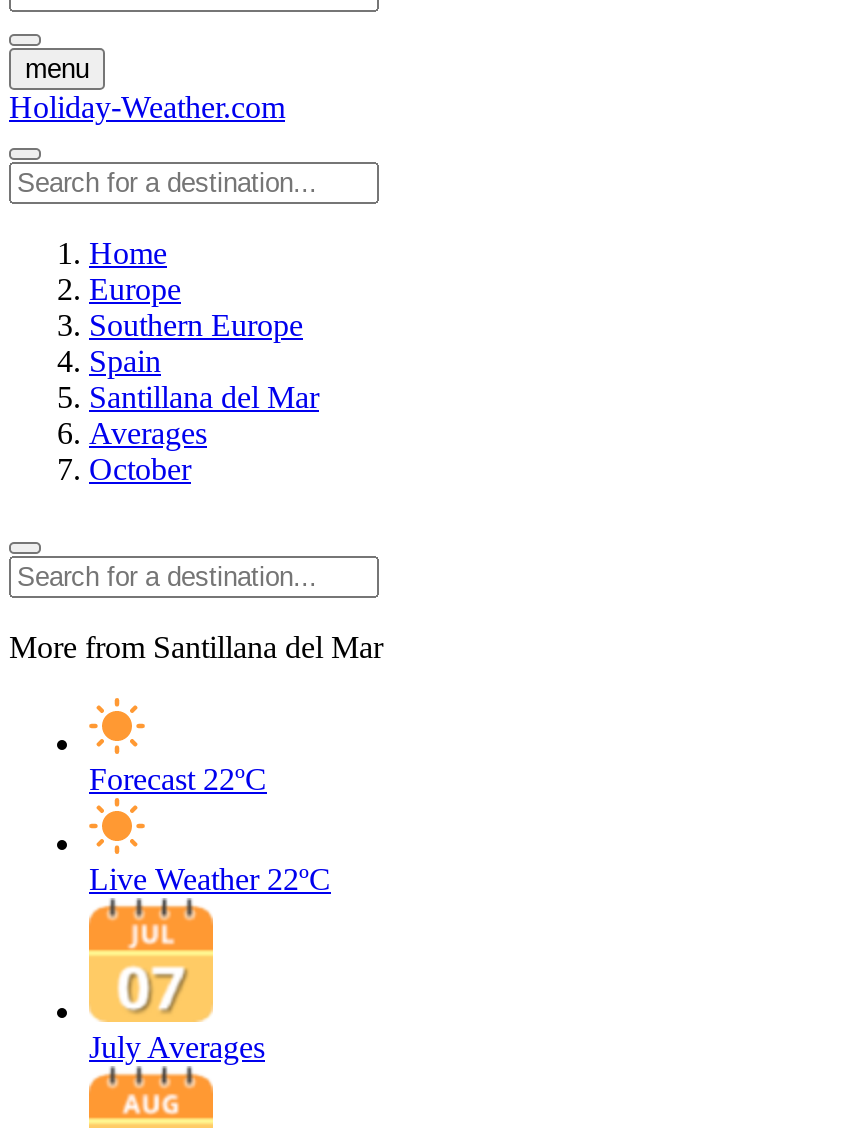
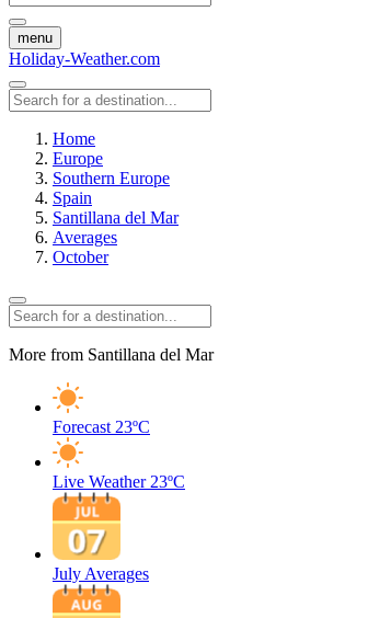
[89,762,267,796] Forecast 22ºC -> [53,417,150,436] Forecast 23ºC
[89,862,331,896] Live Weather 22ºC -> [53,472,185,491] Live Weather 23ºC

